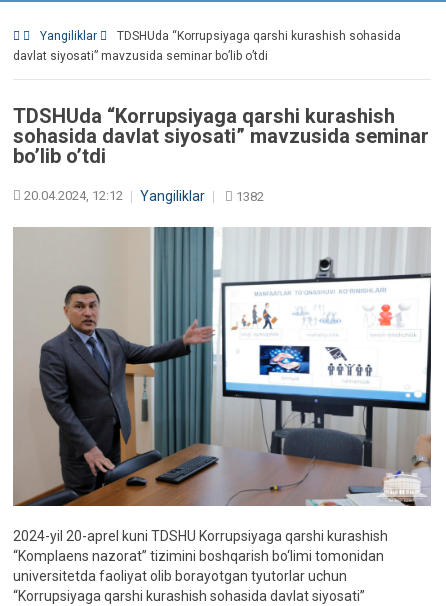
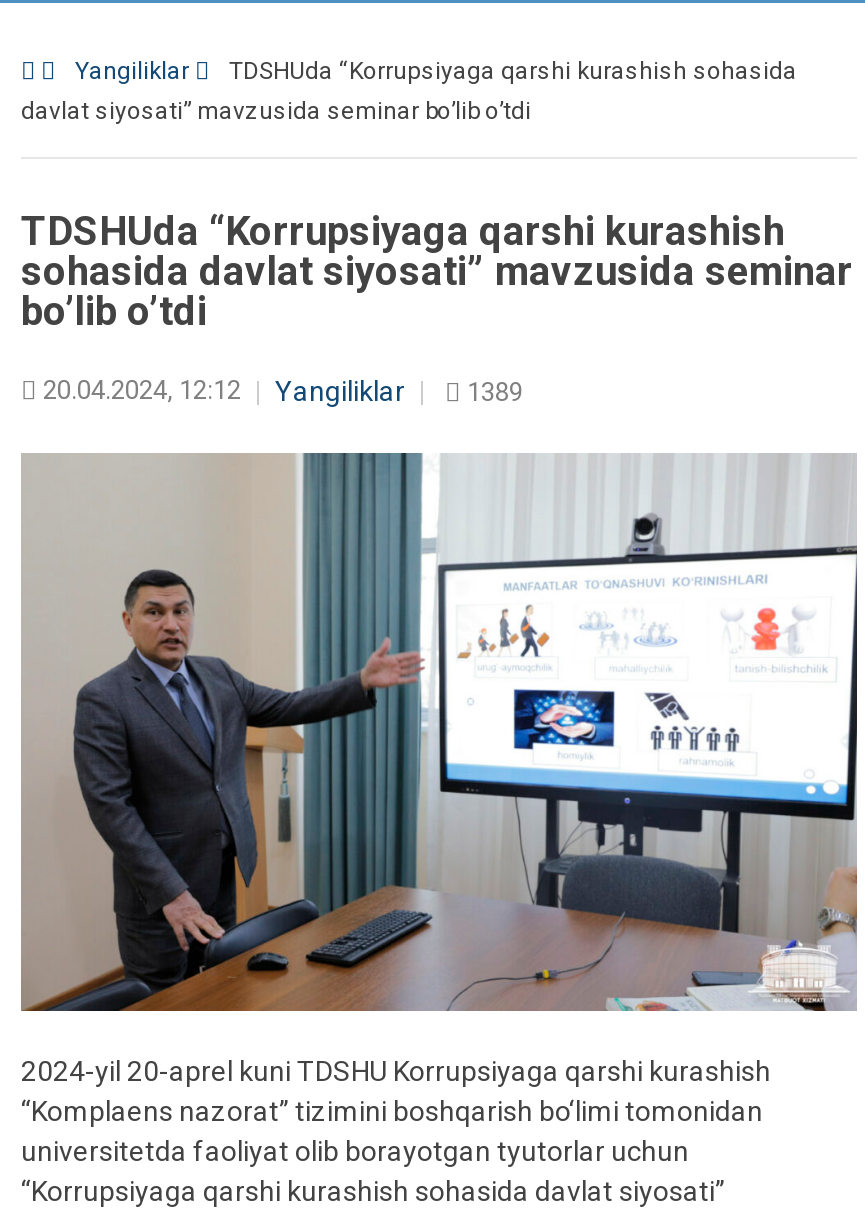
[21,188,264,204] 20.04.2024, 12:12 Yangiliklar 1382 -> [37,375,523,407] 20.04.2024, 12:12 Yangiliklar 1389

